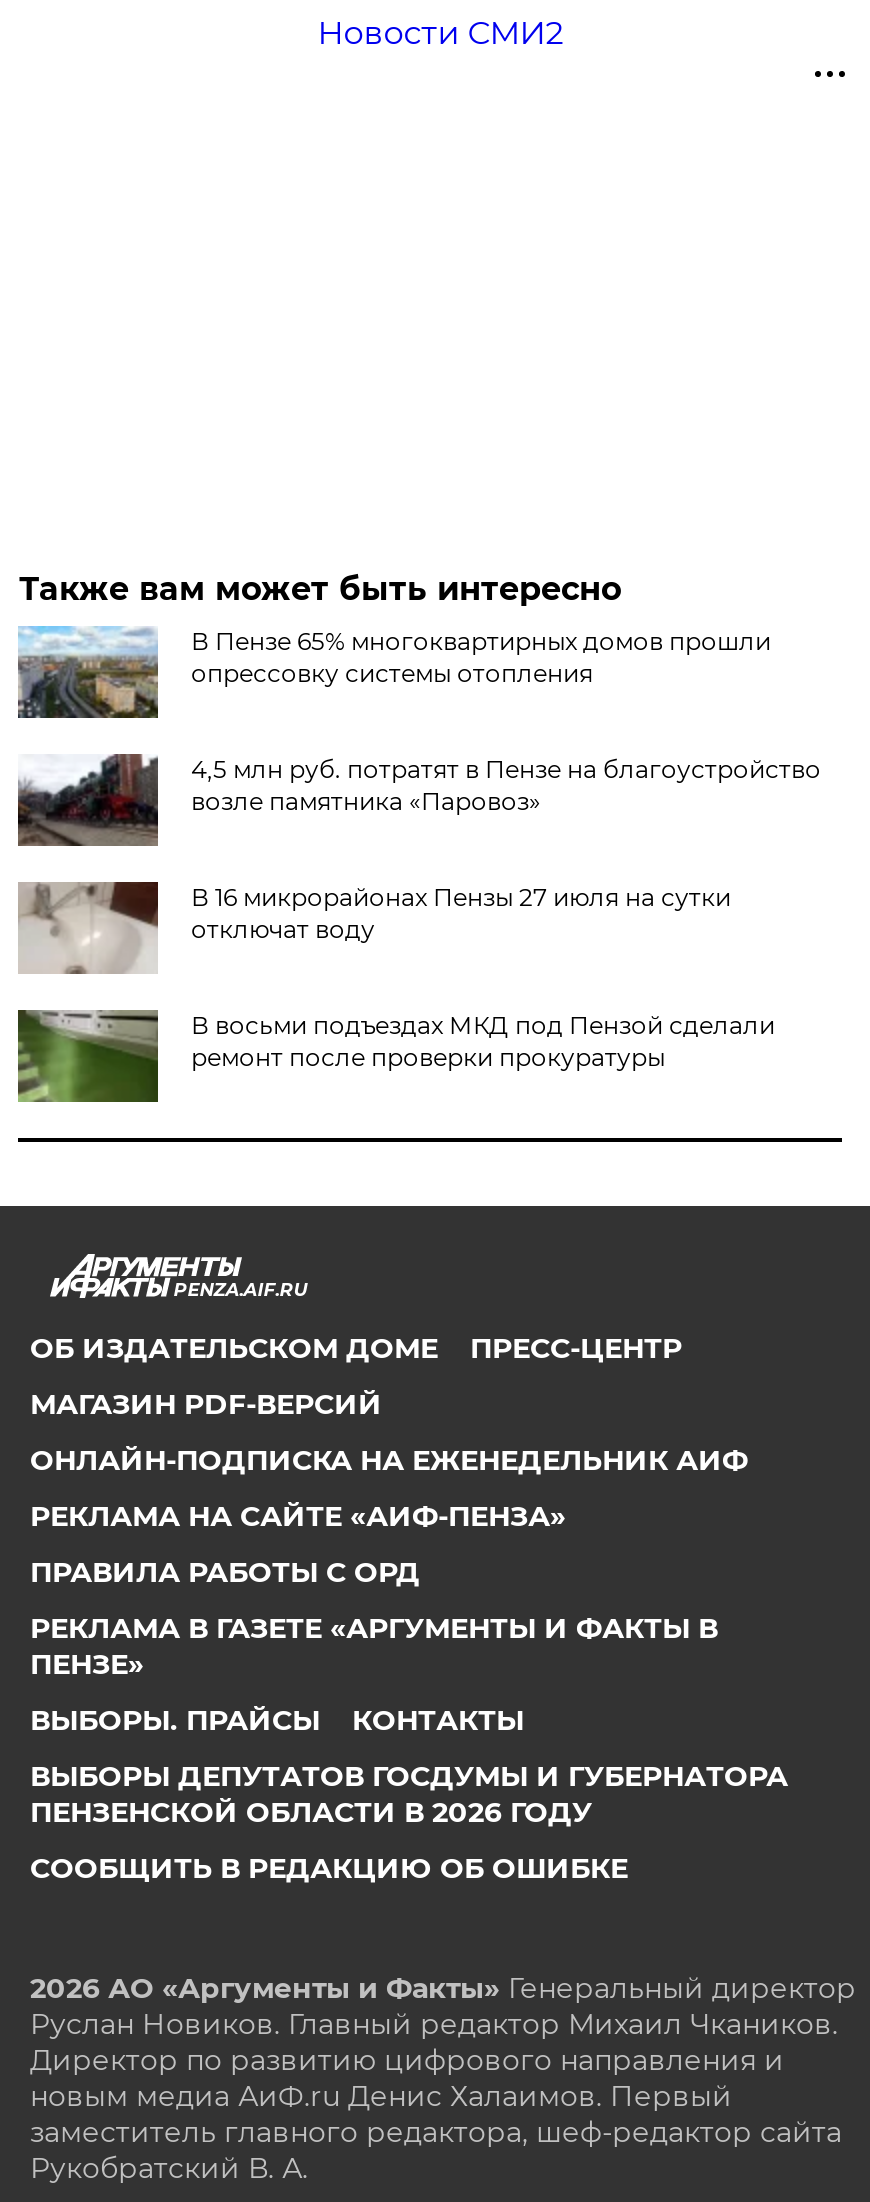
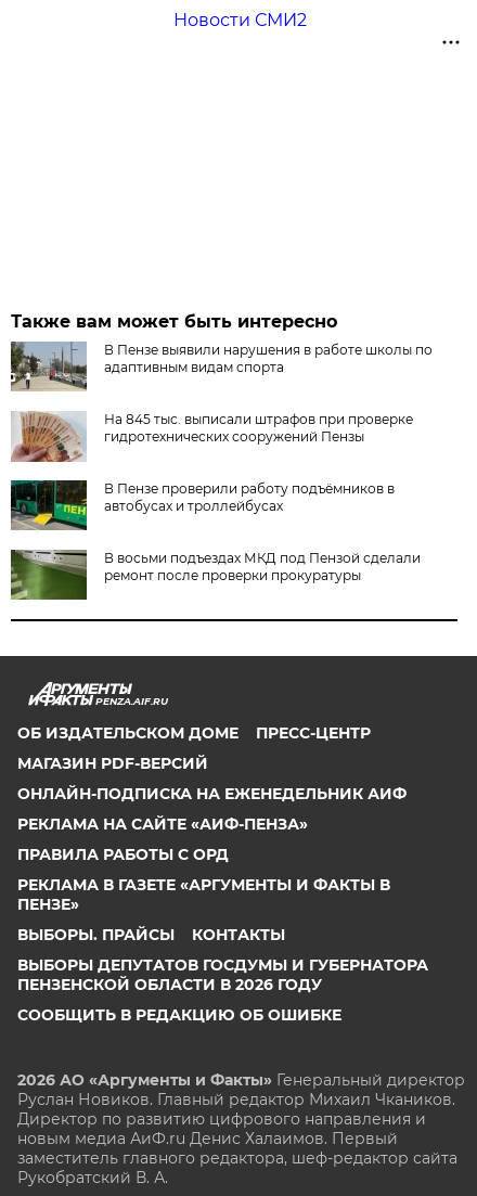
[16,624,771,720] [image] | В Пензе 65% многоквартирных домов прошли | опрессовку системы отопления -> [10,340,433,391] [image] | В Пензе выявили нарушения в работе школы по | адаптивным видам спорта
[16,752,821,848] [image] | 4,5 млн руб. потратят в Пензе на благоустройство | возле памятника «Паровоз» -> [11,411,413,463] [image] | На 845 тыс. выписали штрафов при проверке | гидротехнических сооружений Пензы
[18,880,731,972] [image] | В 16 микрорайонах Пензы 27 июля на сутки | отключат воду -> [10,479,395,531] [image] | В Пензе проверили работу подъёмников в | автобусах и троллейбусах

